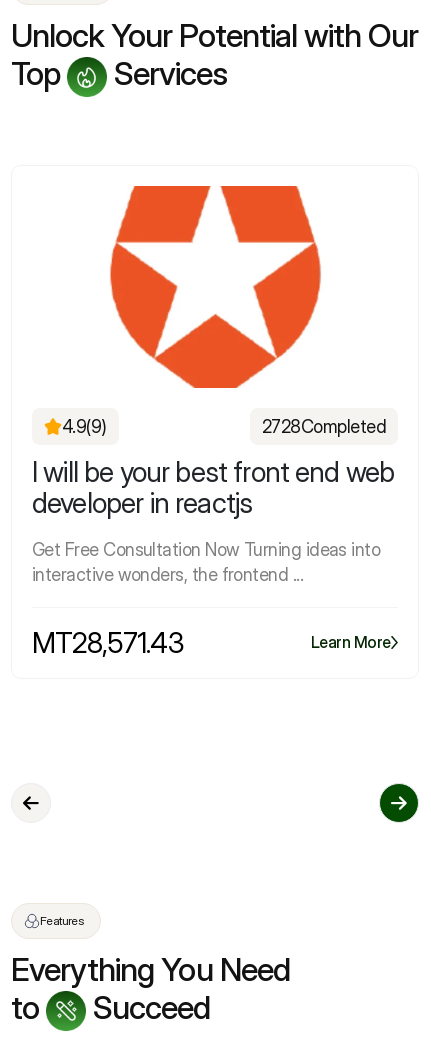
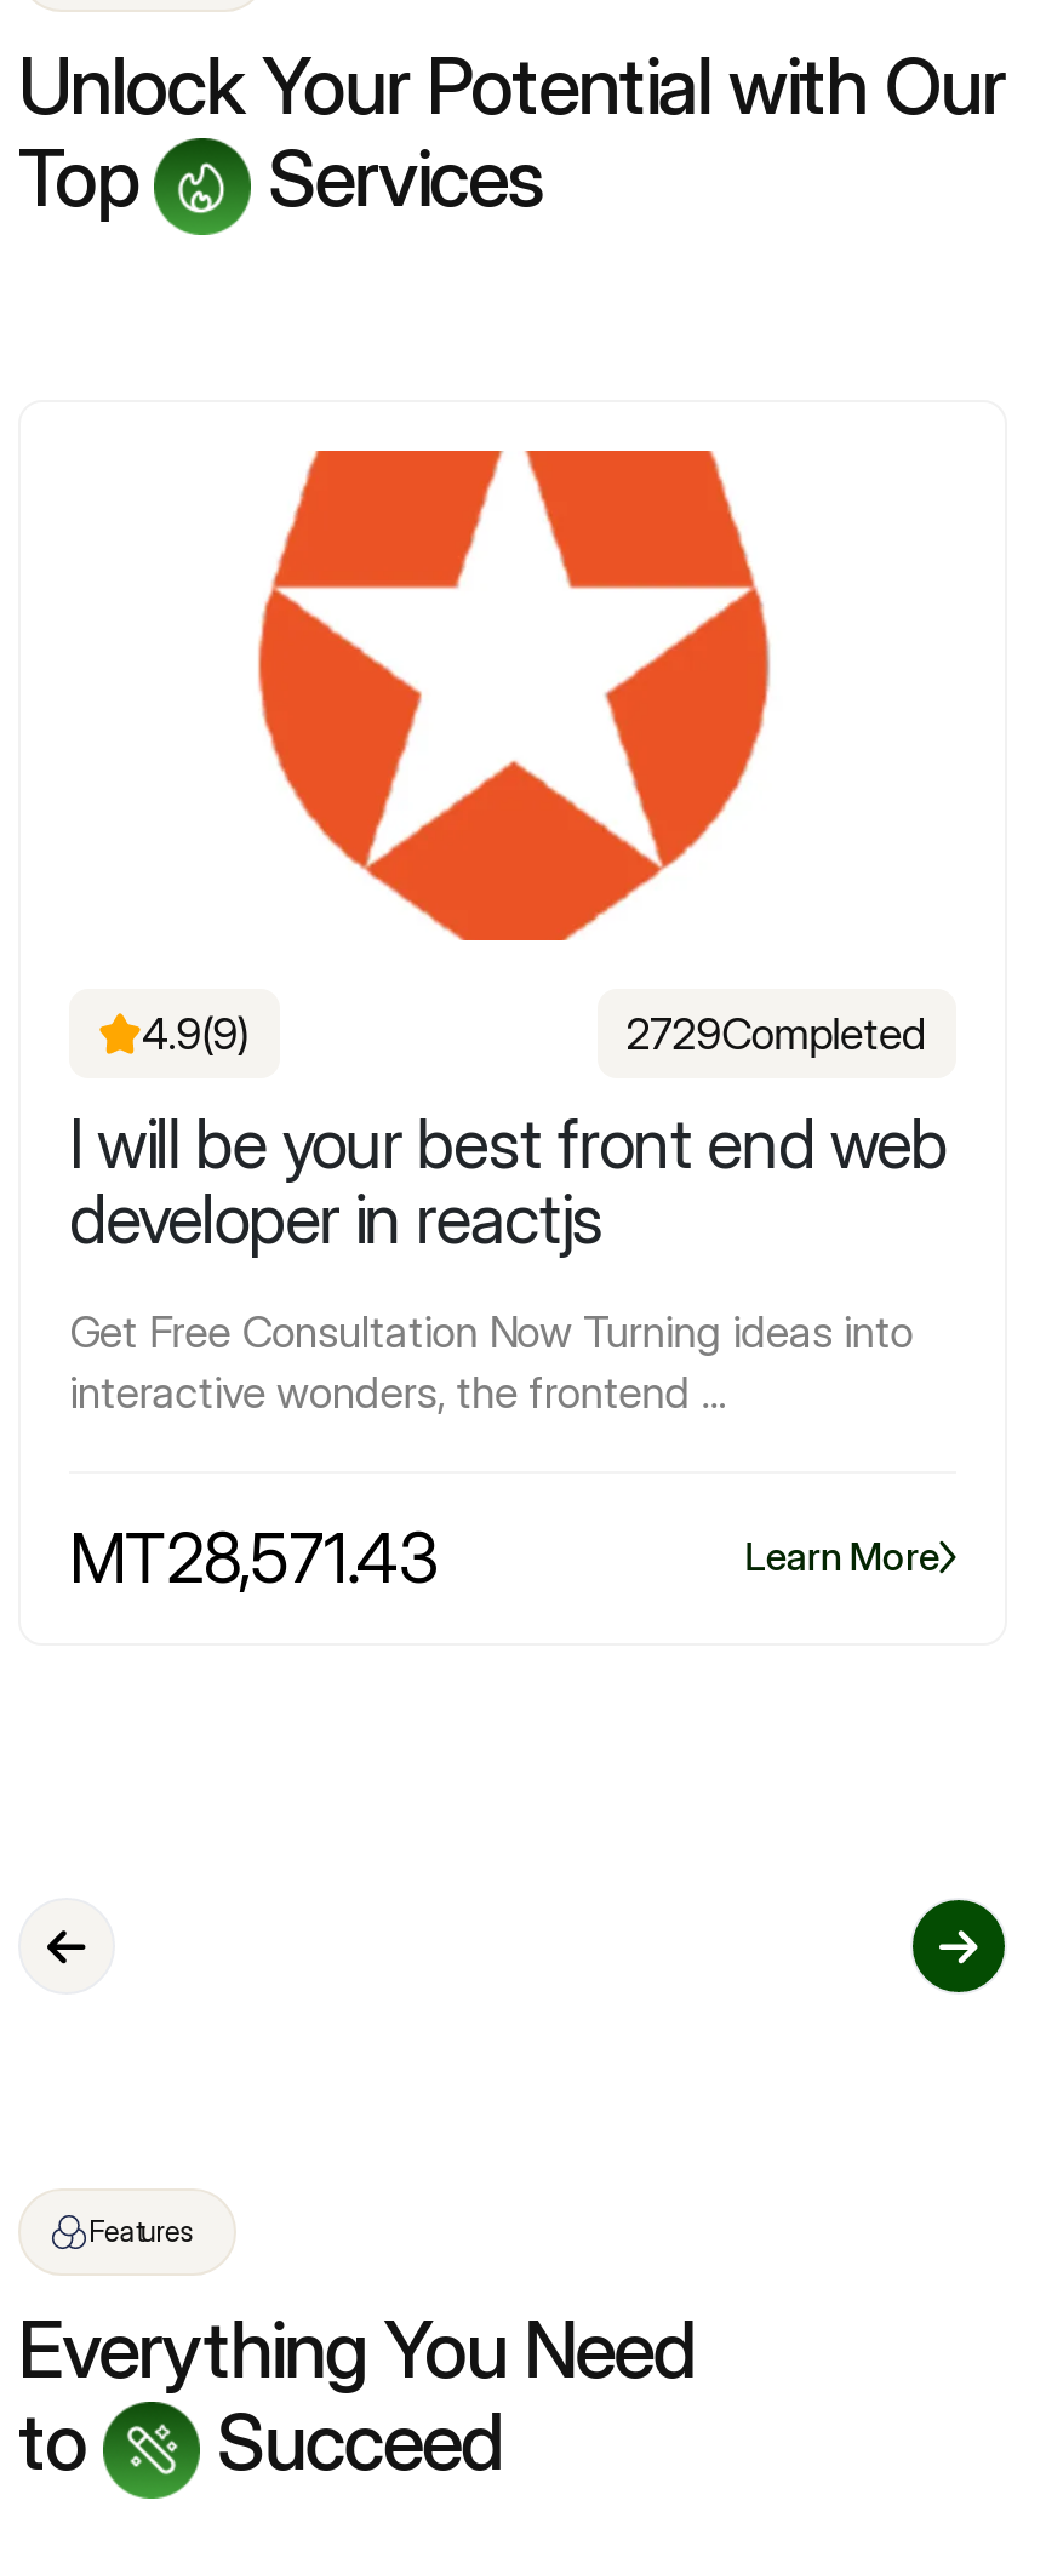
[262,416,386,437] 2728Completed -> [627,1008,927,1059] 2729Completed

